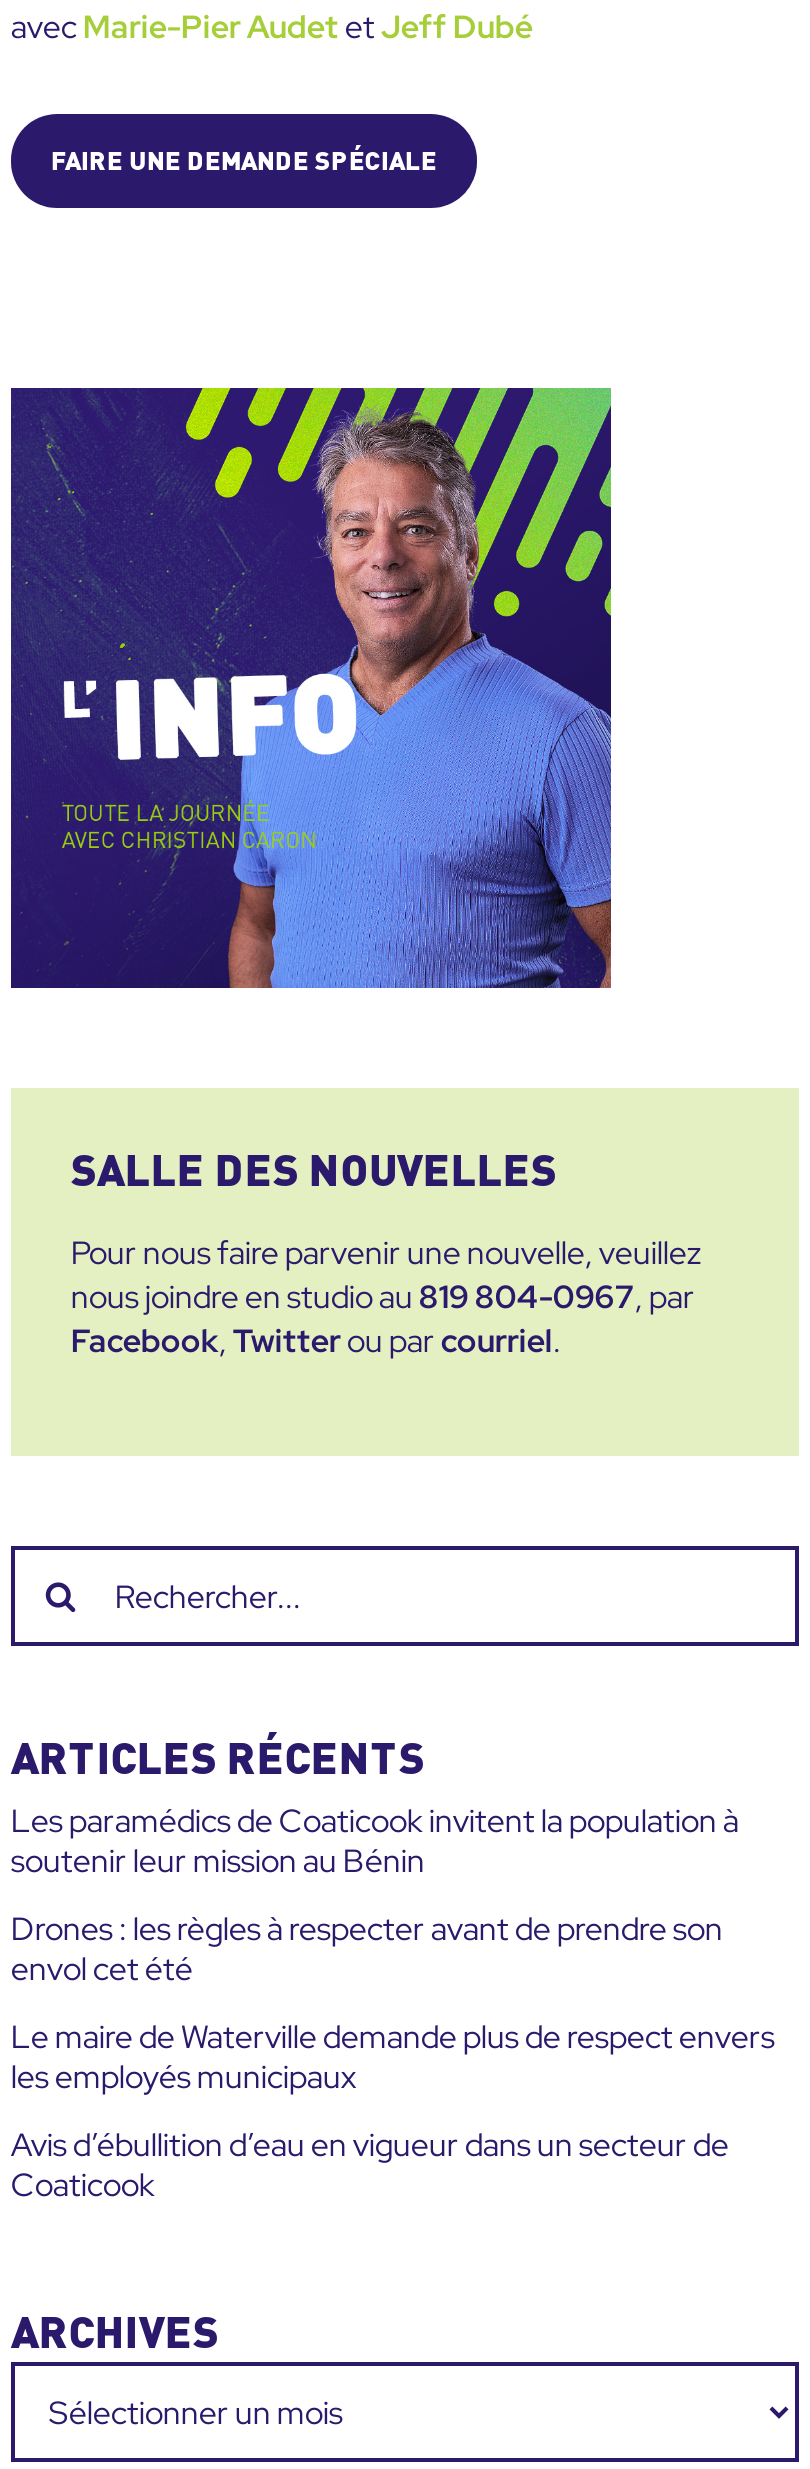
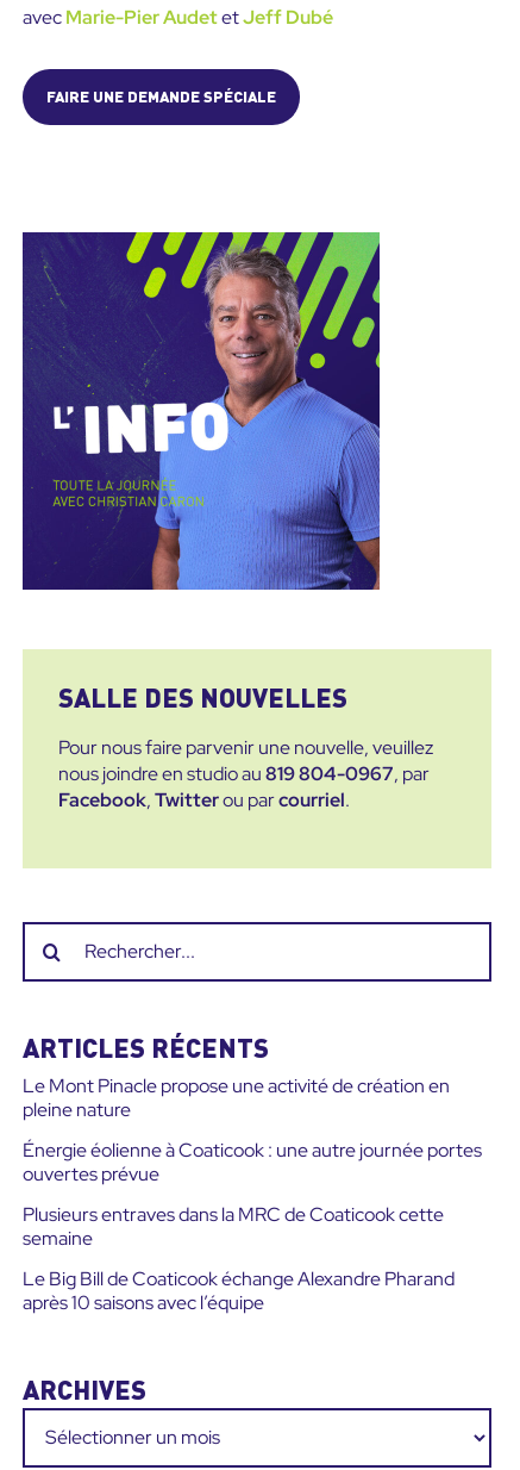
[11,1801,739,1883] Les paramédics de Coaticook invitent la population à | soutenir leur mission au Bénin -> [22,1073,450,1122] Le Mont Pinacle propose une activité de création en | pleine nature
[11,1909,723,1991] Drones : les règles à respecter avant de prendre son | envol cet été -> [22,1137,482,1186] Énergie éolienne à Coaticook : une autre journée portes | ouvertes prévue
[11,2017,775,2099] Le maire de Waterville demande plus de respect envers | les employés municipaux -> [22,1201,444,1250] Plusieurs entraves dans la MRC de Coaticook cette | semaine
[11,2125,729,2207] Avis d’ébullition d’eau en vigueur dans un secteur de | Coaticook -> [22,1266,454,1315] Le Big Bill de Coaticook échange Alexandre Pharand | après 10 saisons avec l’équipe

